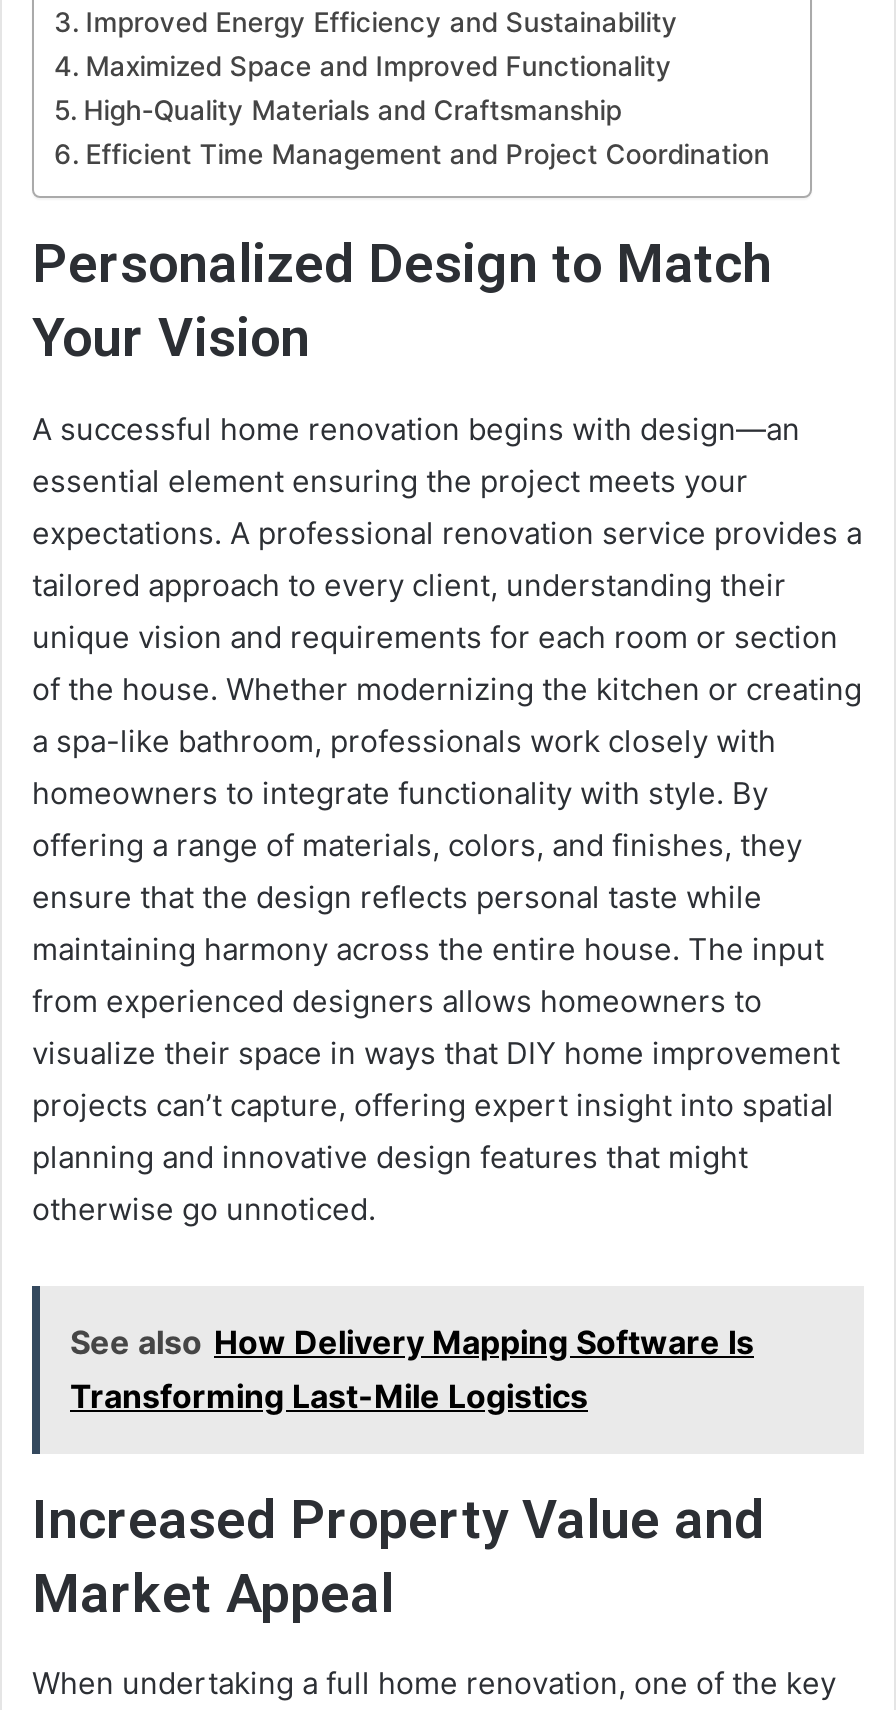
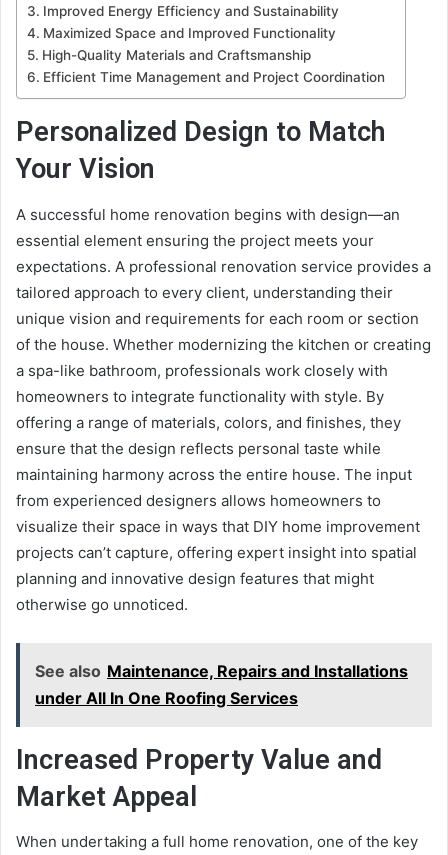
[70,1321,754,1415] See also How Delivery Mapping Software Is | Transforming Last-Mile Logistics -> [35,660,408,707] See also Maintenance, Repairs and Installations | under All In One Roofing Services

